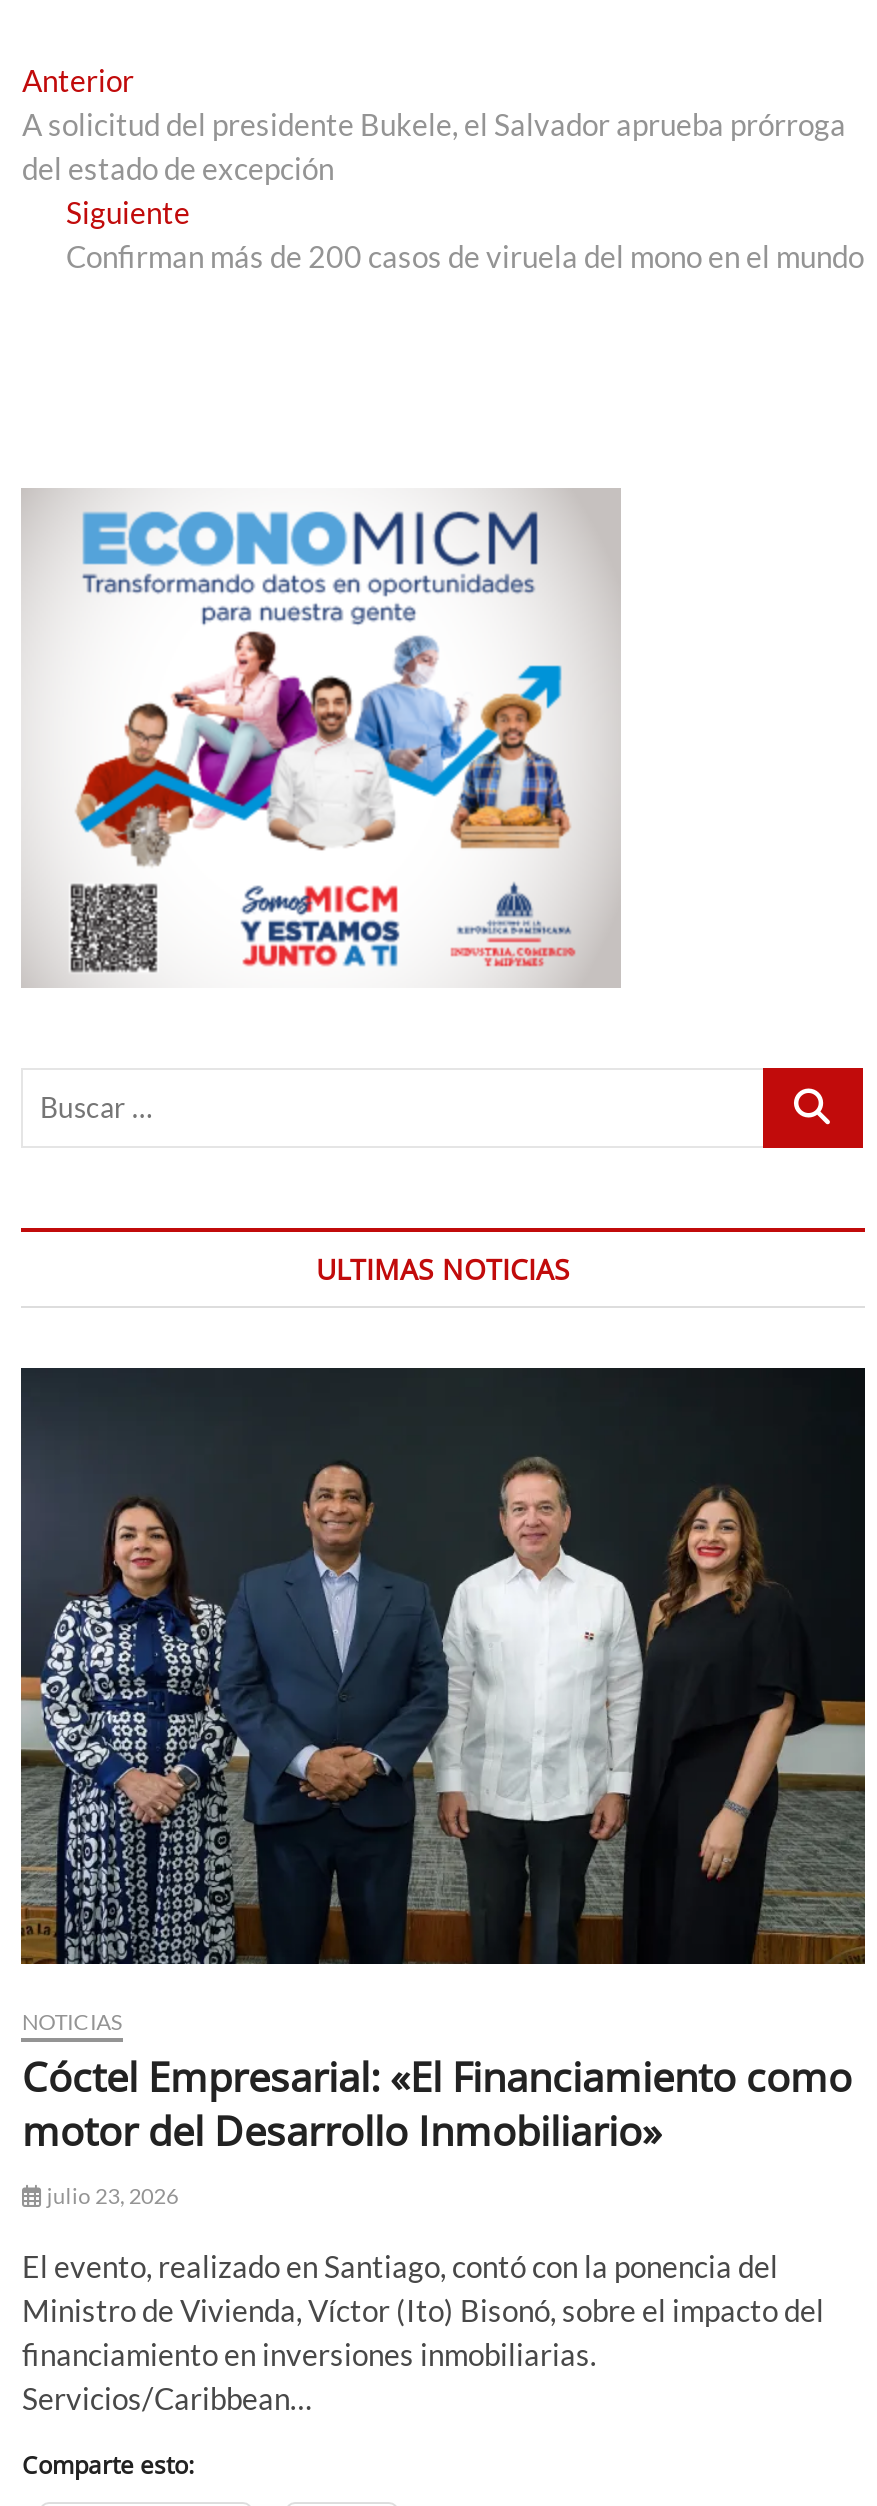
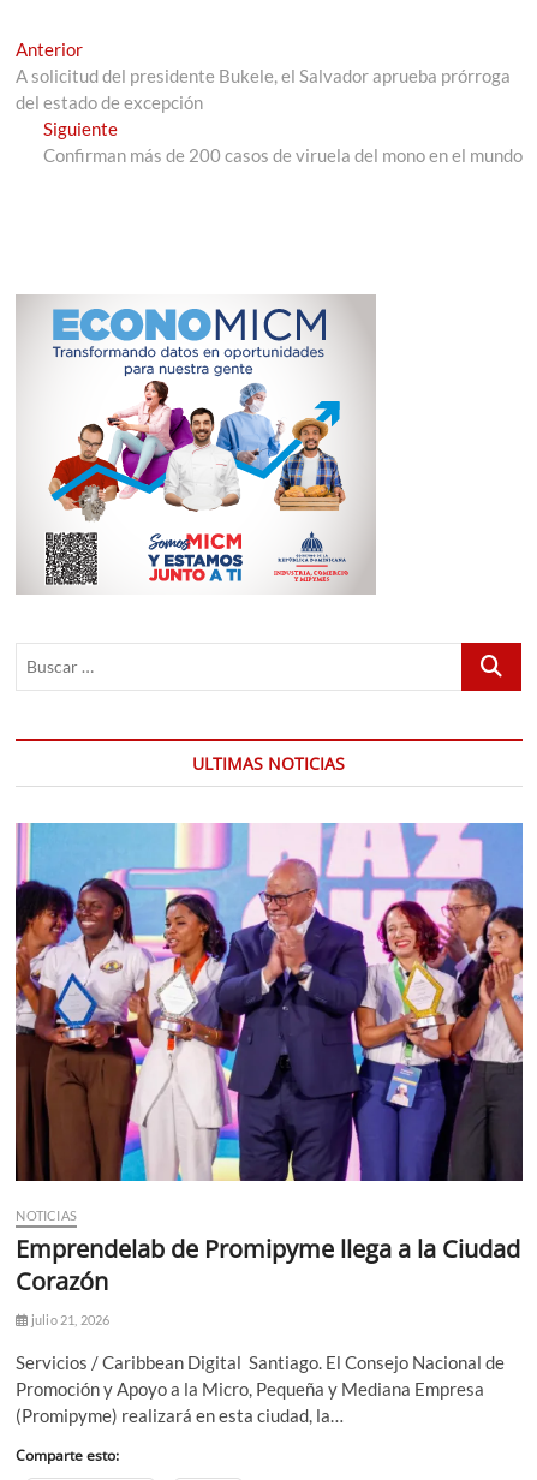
[19,1366,867,1966] [image] -> [14,822,524,1182] [image]
[22,2051,852,2209] Cóctel Empresarial: «El Financiamiento como | motor del Desarrollo Inmobiliario» | julio 23, 2026 -> [16,1233,521,1328] Emprendelab de Promipyme llega a la Ciudad | Corazón | julio 21, 2026
[22,2249,824,2417] El evento, realizado en Santiago, contó con la ponencia del | Ministro de Vivienda, Víctor (Ito) Bisonó, sobre el impacto del | financiamiento en inversiones inmobiliarias. | Servicios/Caribbean… -> [16,1352,505,1426] Servicios / Caribbean Digital Santiago. El Consejo Nacional de | Promoción y Apoyo a la Micro, Pequeña y Mediana Empresa | (Promipyme) realizará en esta ciudad, la…

